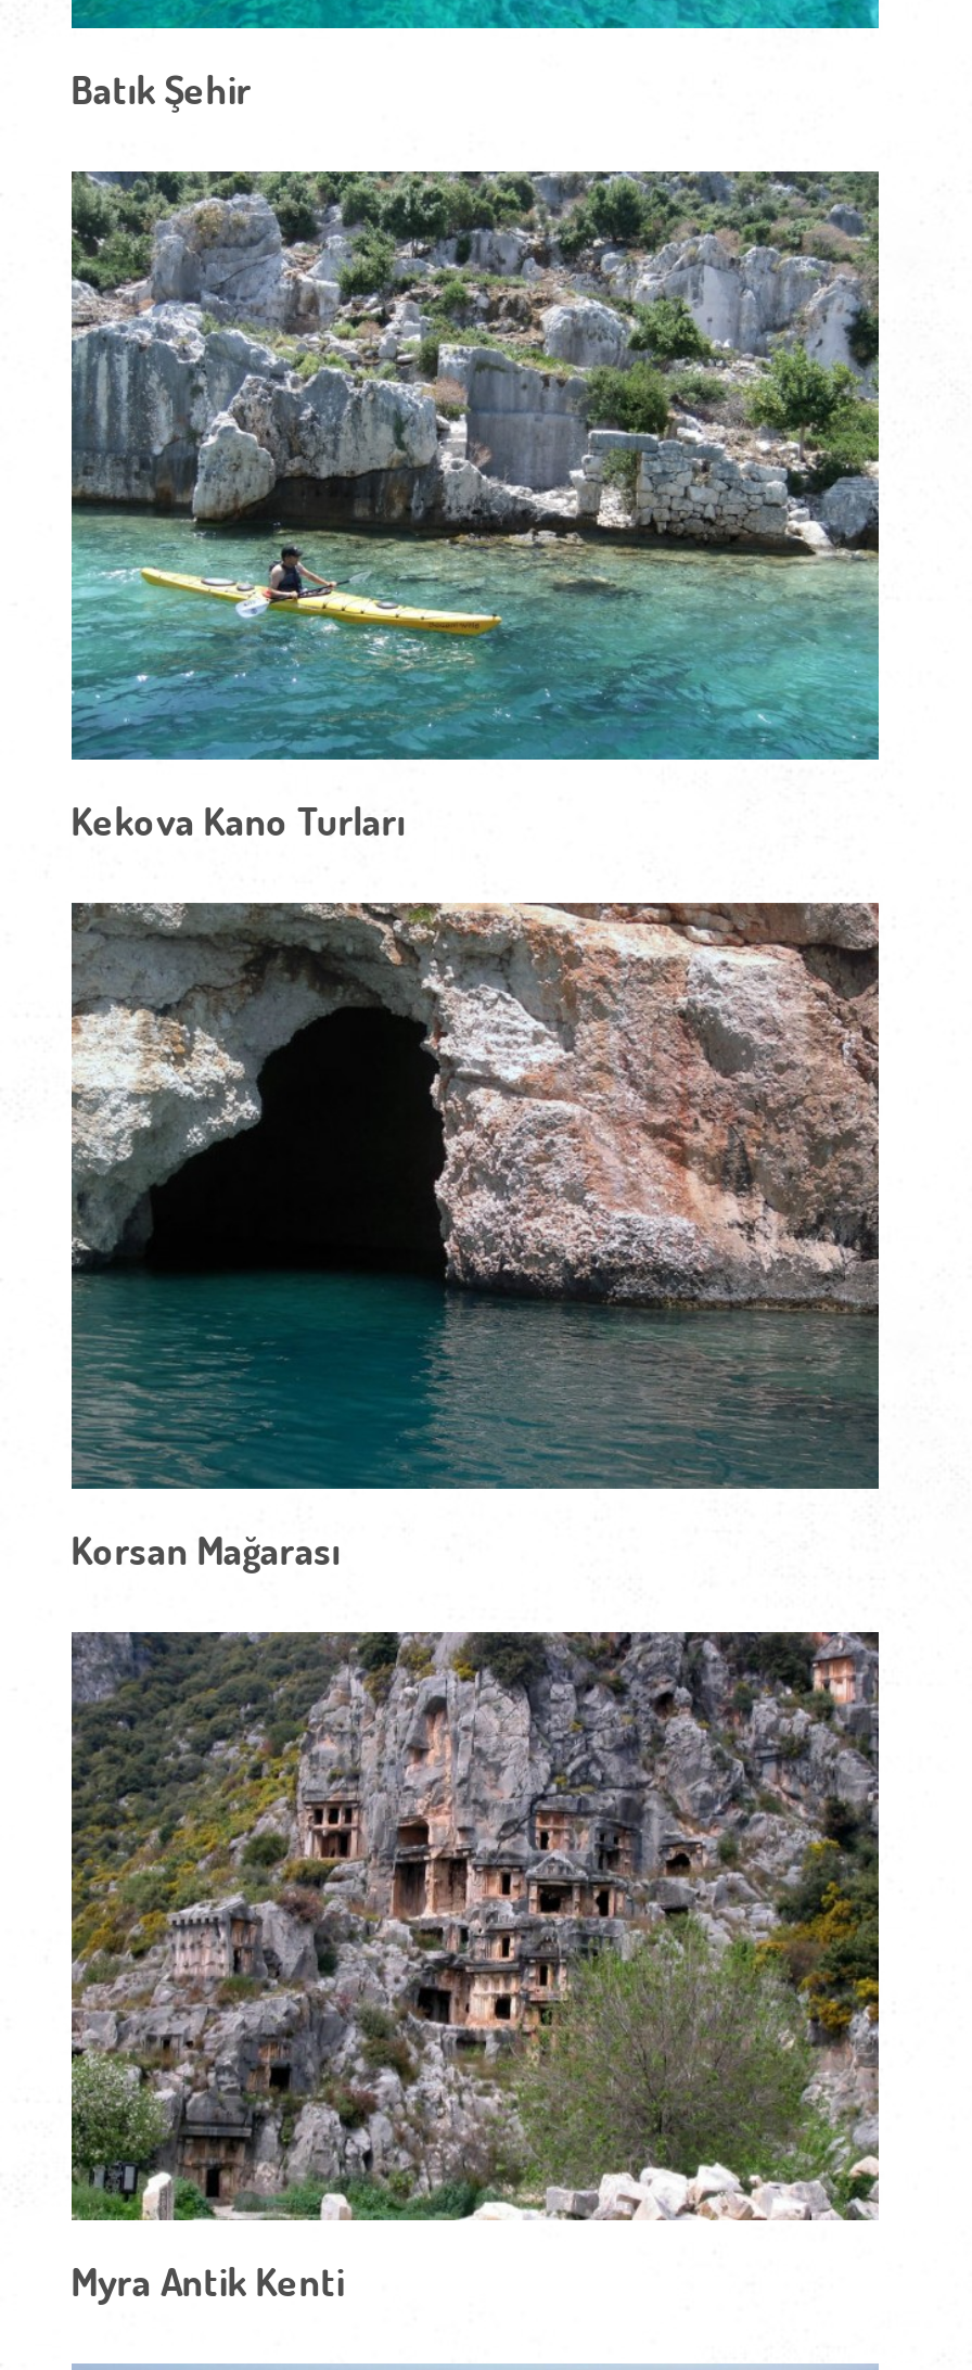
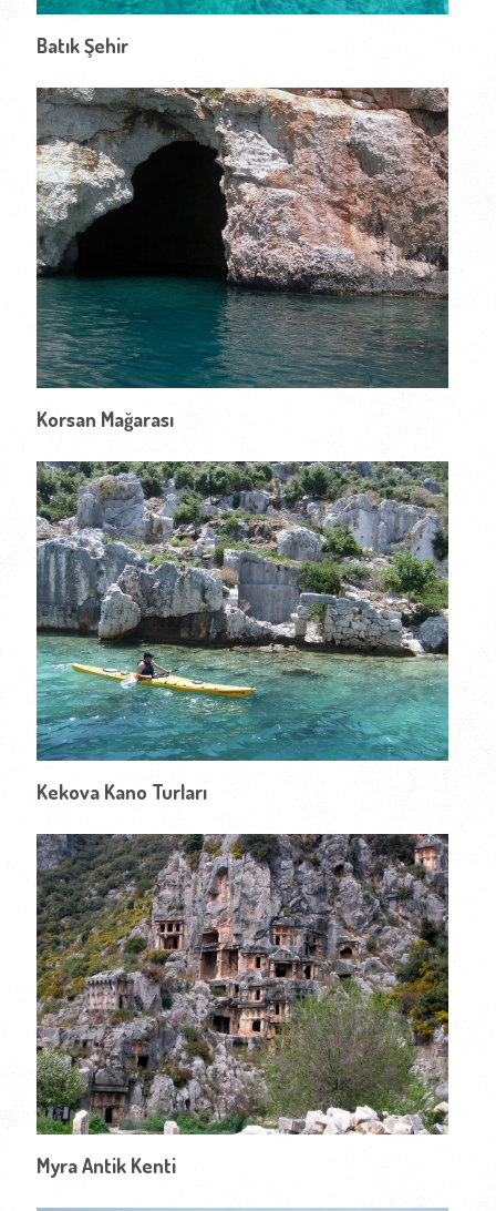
moved [71,169,879,843] -> [36,461,449,804]: [image] | Kekova Kano Turları
moved [61,890,887,1574] -> [31,81,453,431]: [image] | Korsan Mağarası

